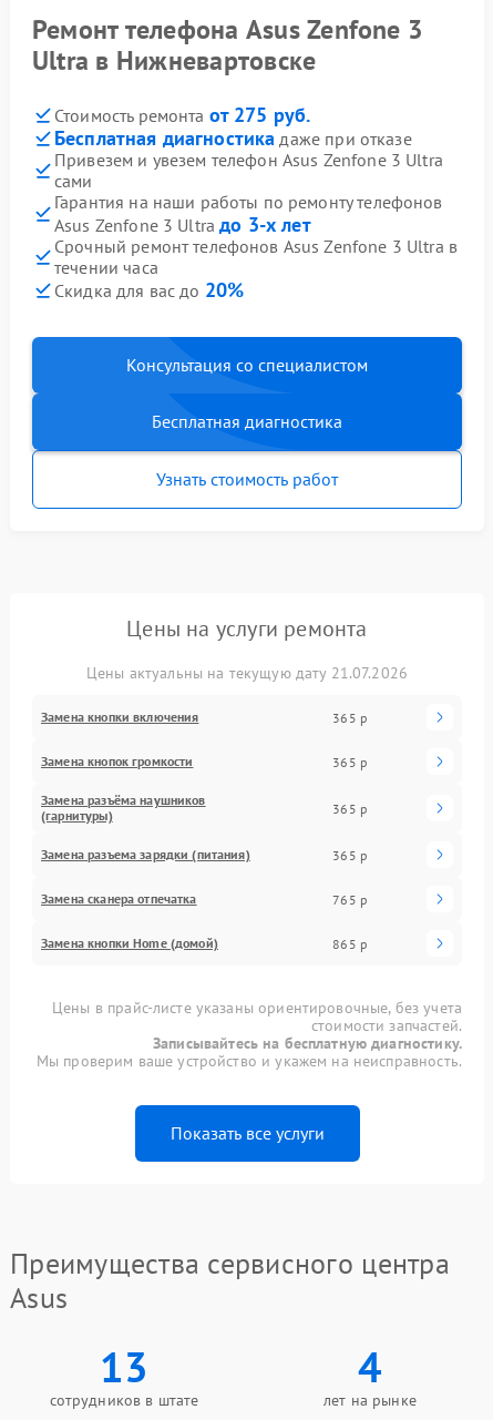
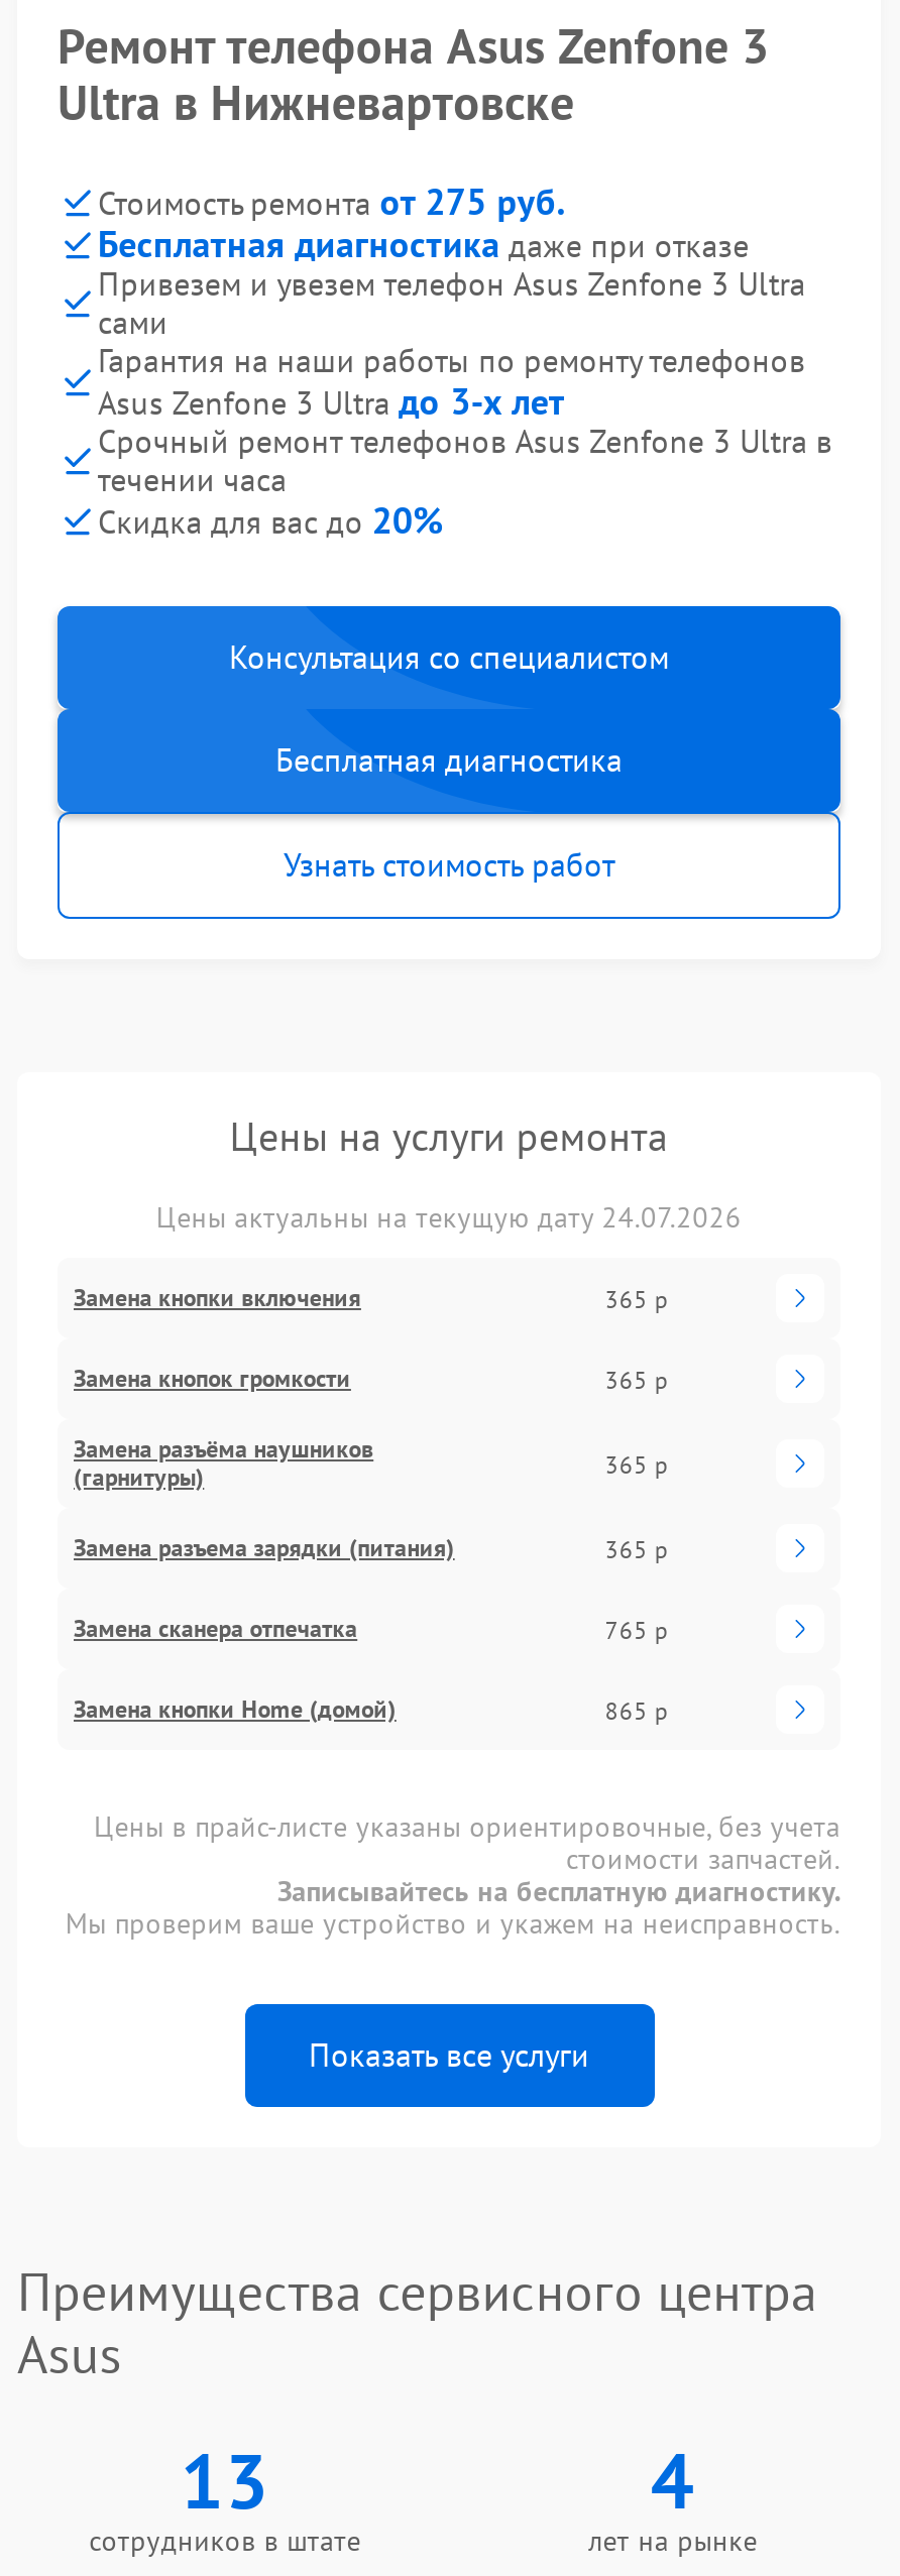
[86,663,408,683] Цены актуальны на текущую дату 21.07.2026 -> [156,1199,742,1236] Цены актуальны на текущую дату 24.07.2026

